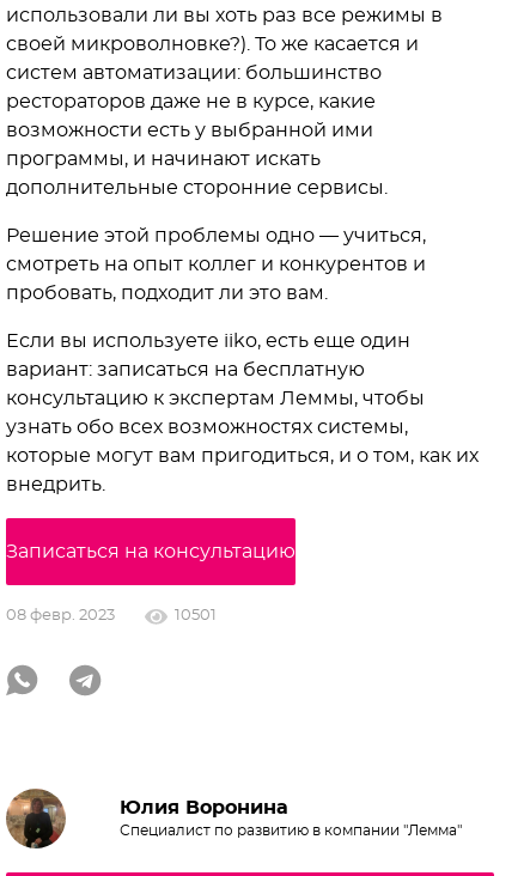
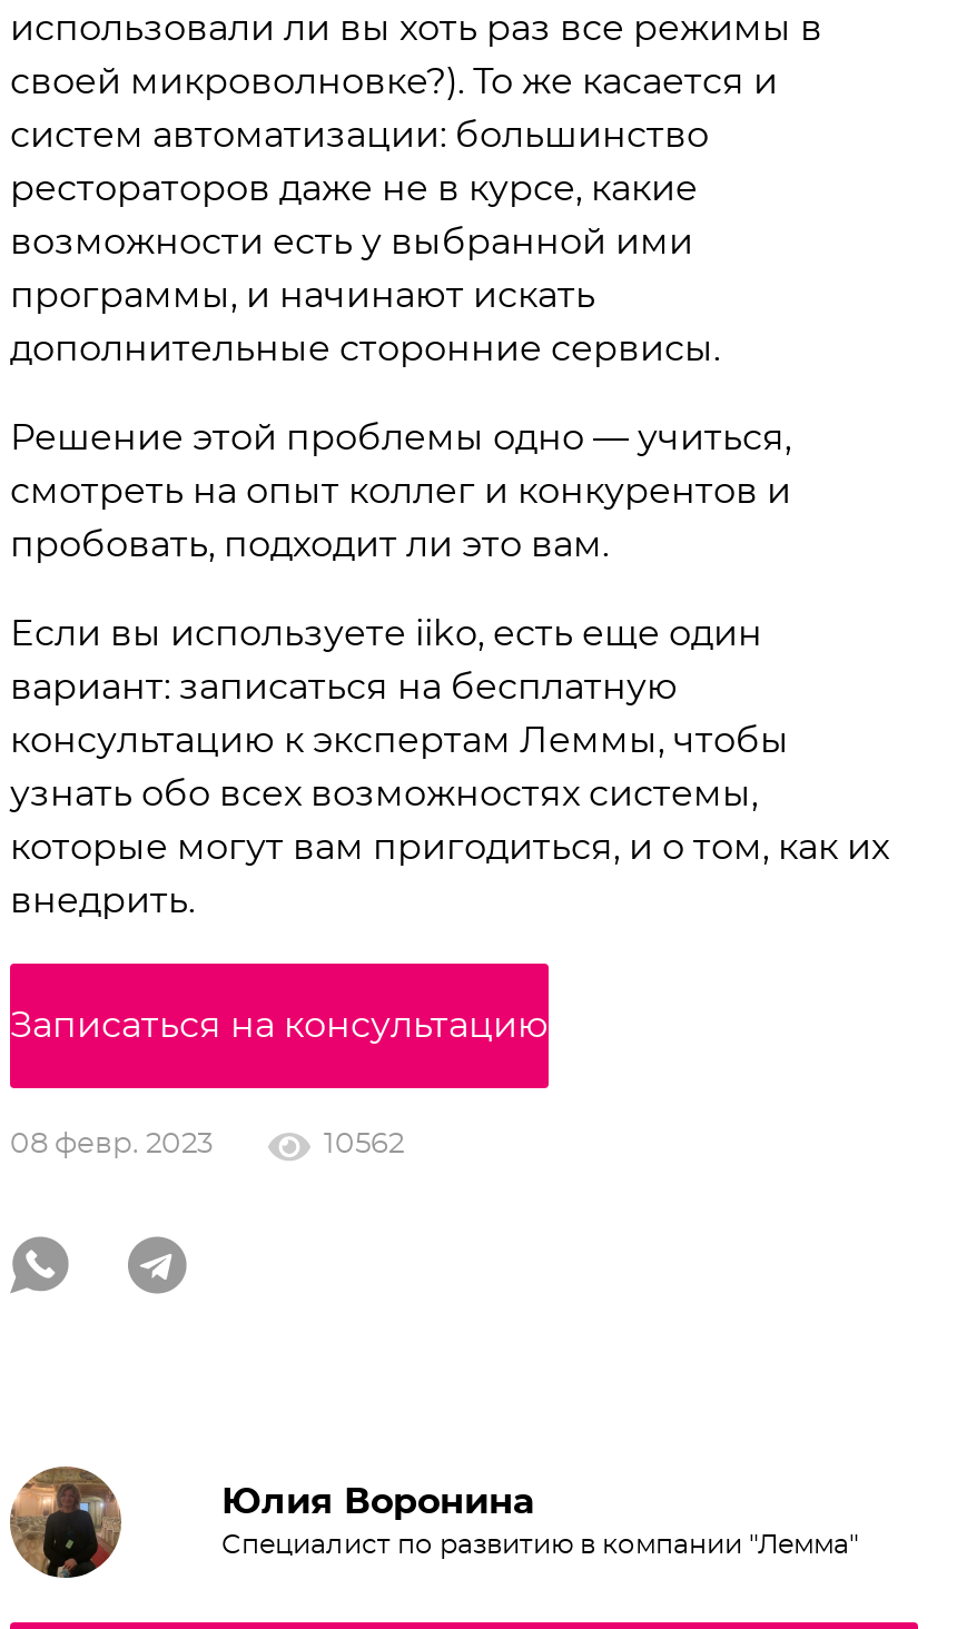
[175,608,217,623] 10501 -> [324,1131,404,1159] 10562

